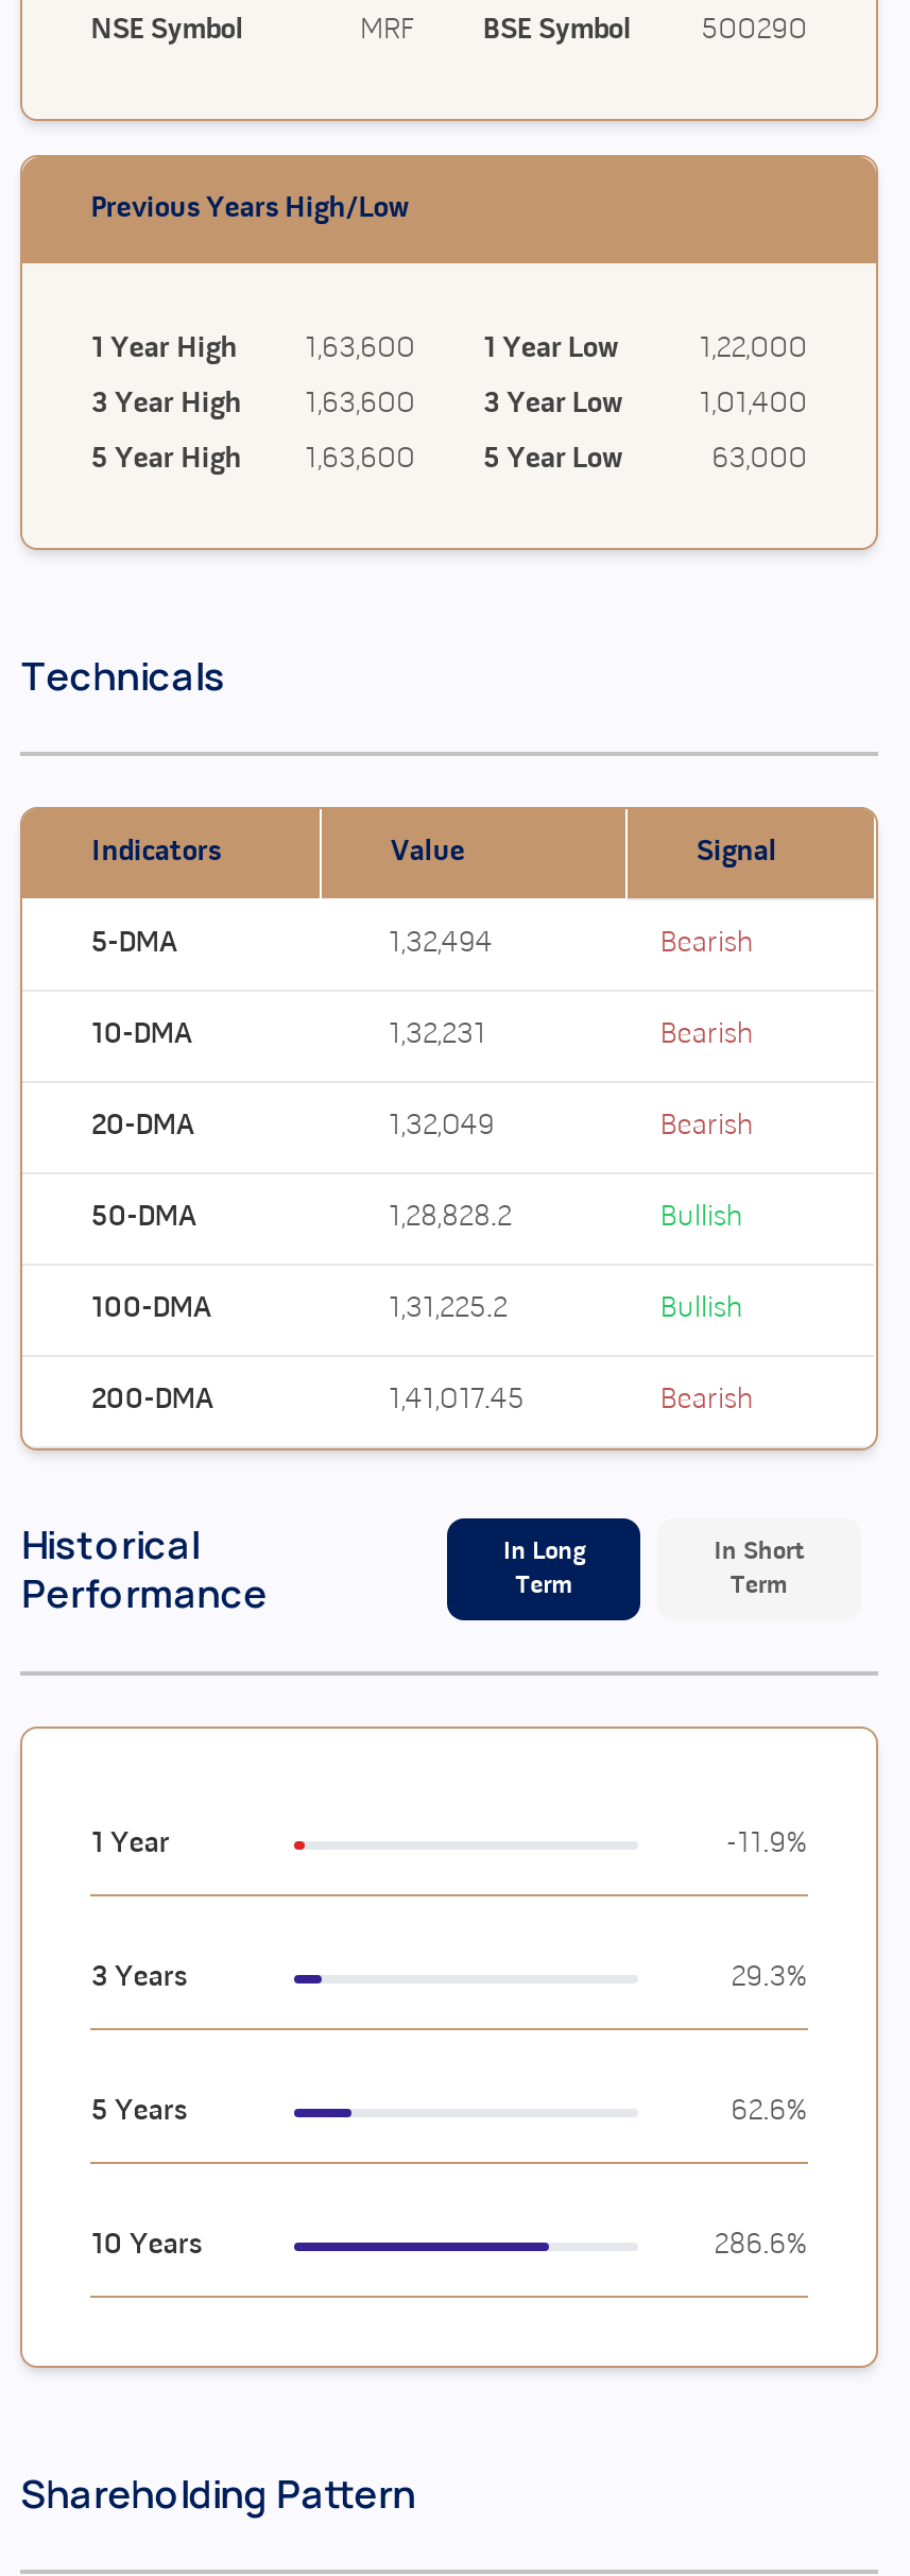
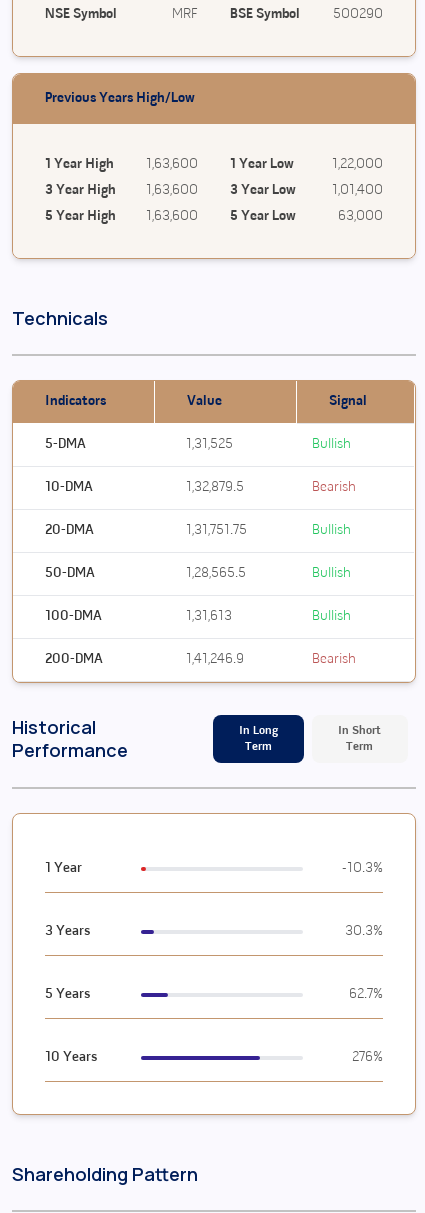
[388,931,754,958] 1,32,494 | Bearish -> [186,438,351,451] 1,31,525 | Bullish
[388,1022,486,1050] 1,32,231 -> [186,481,244,494] 1,32,879.5
[388,1113,754,1141] 1,32,049 | Bearish -> [186,524,351,537] 1,31,751.75 | Bullish
[388,1205,512,1232] 1,28,828.2 -> [186,567,246,580] 1,28,565.5
[388,1296,507,1323] 1,31,225.2 -> [186,610,232,623] 1,31,613
[388,1387,524,1415] 1,41,017.45 -> [186,653,244,666] 1,41,246.9
[727,1831,807,1859] -11.9% -> [342,862,383,875] -10.3%
[731,1965,807,1992] 29.3% -> [345,925,383,938] 30.3%
[731,2099,807,2126] 62.6% -> [349,988,383,1001] 62.7%
[714,2232,807,2260] 286.6% -> [352,1051,383,1064] 276%

